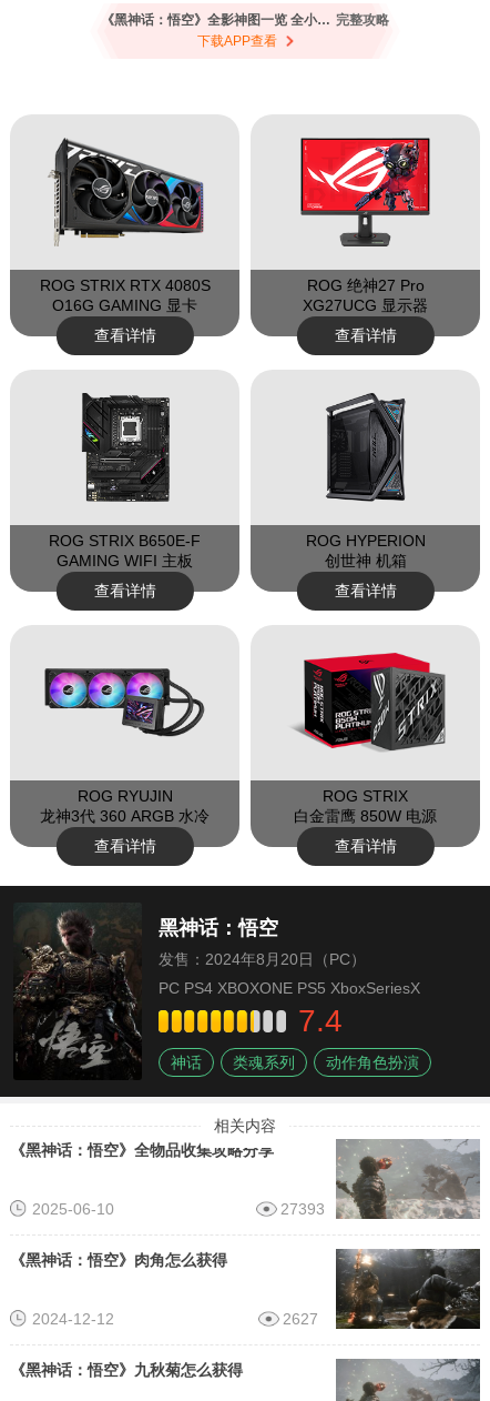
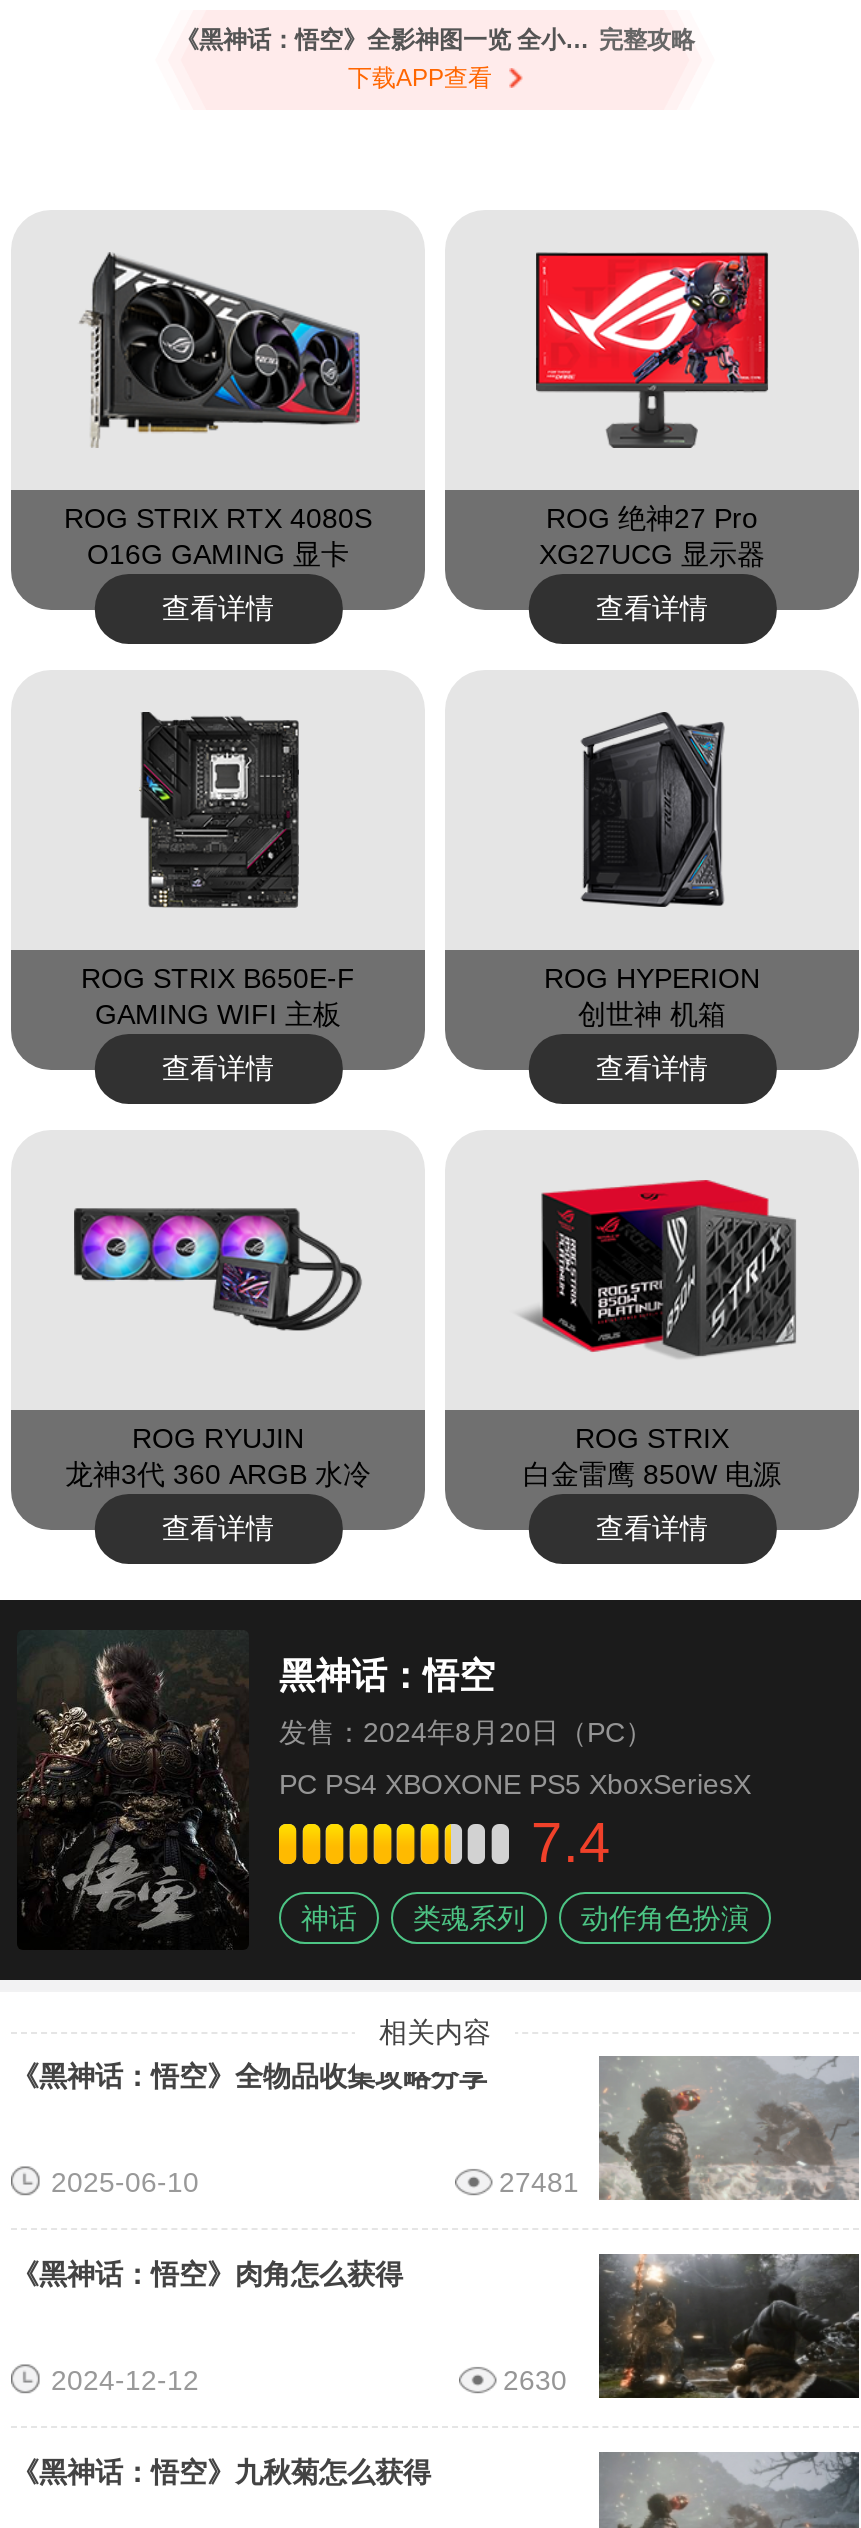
[280,1200,325,1217] 27393 -> [499,2165,579,2197] 27481
[283,1310,318,1328] 2627 -> [503,2364,567,2396] 2630

